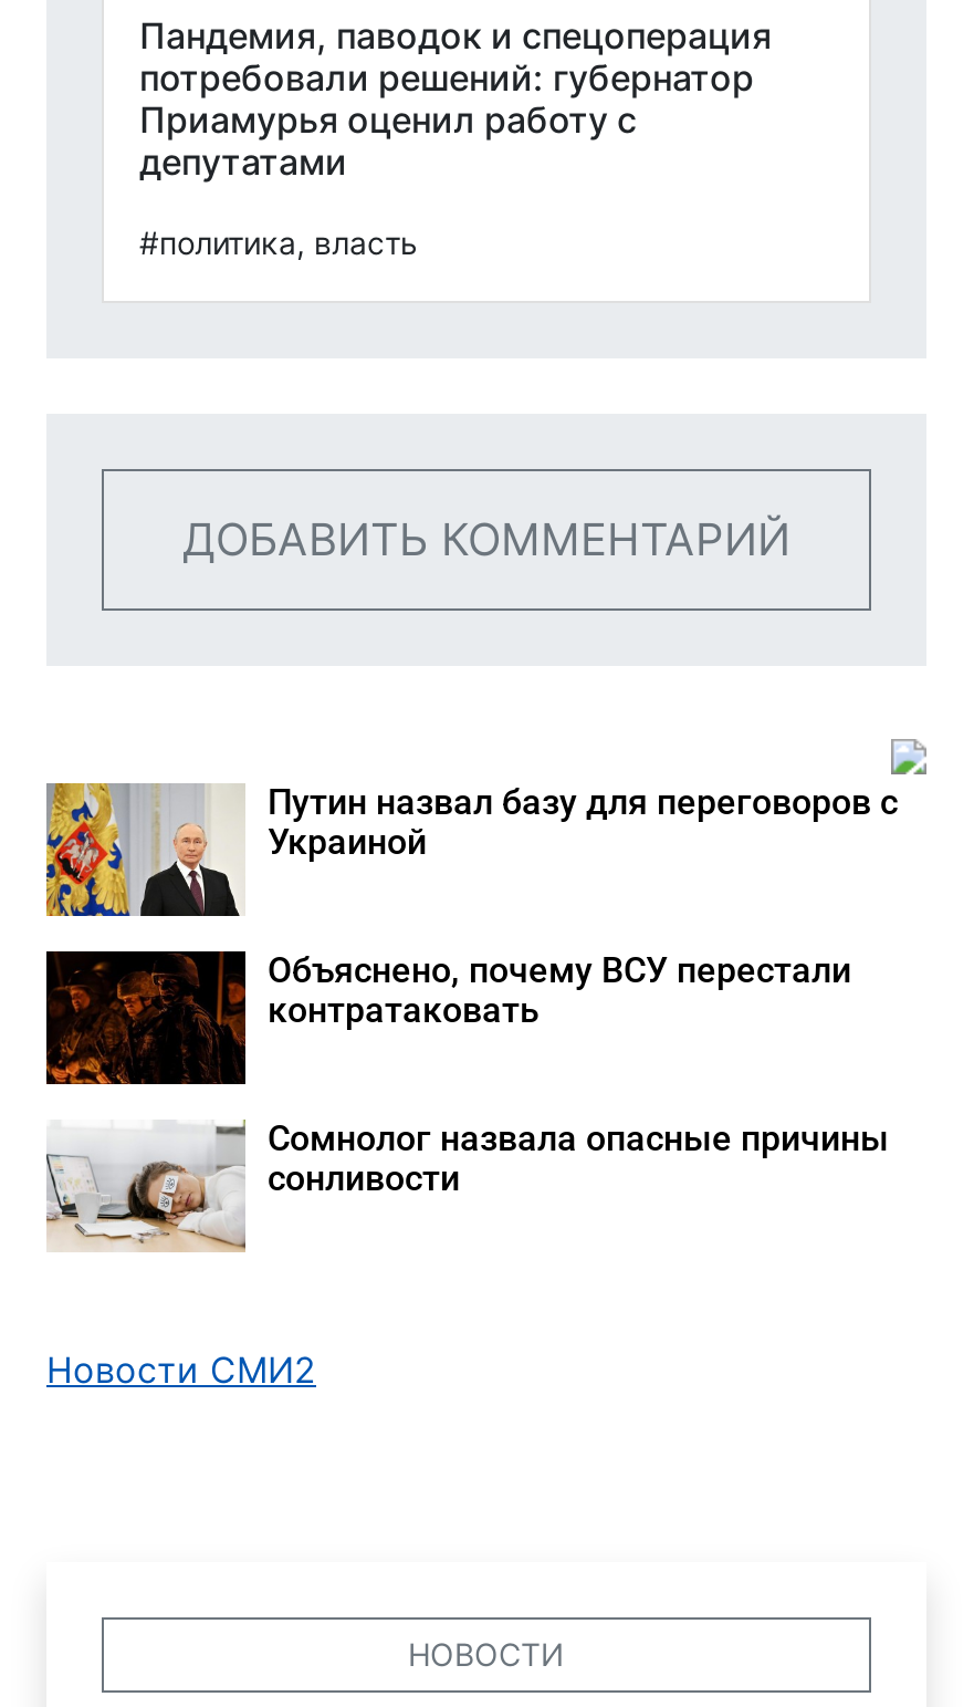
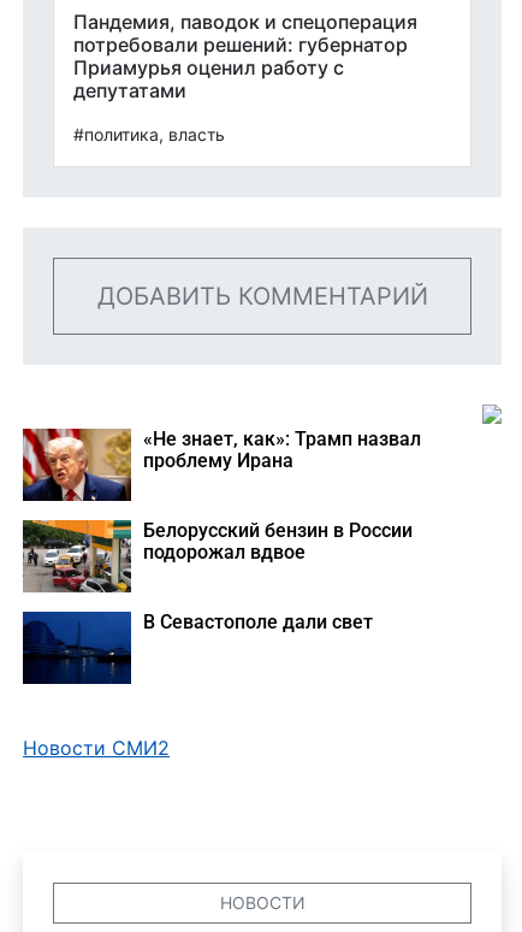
[44,780,898,918] [image] | Путин назвал базу для переговоров с | Украиной -> [22,427,421,502] [image] | «Не знает, как»: Трамп назвал | проблему Ирана
[46,948,851,1086] [image] | Объяснено, почему ВСУ перестали | контратаковать -> [23,518,413,594] [image] | Белорусский бензин в России | подорожал вдвое
[46,1116,889,1252] [image] | Сомнолог назвала опасные причины | сонливости -> [22,610,373,685] [image] | В Севастополе дали свет

